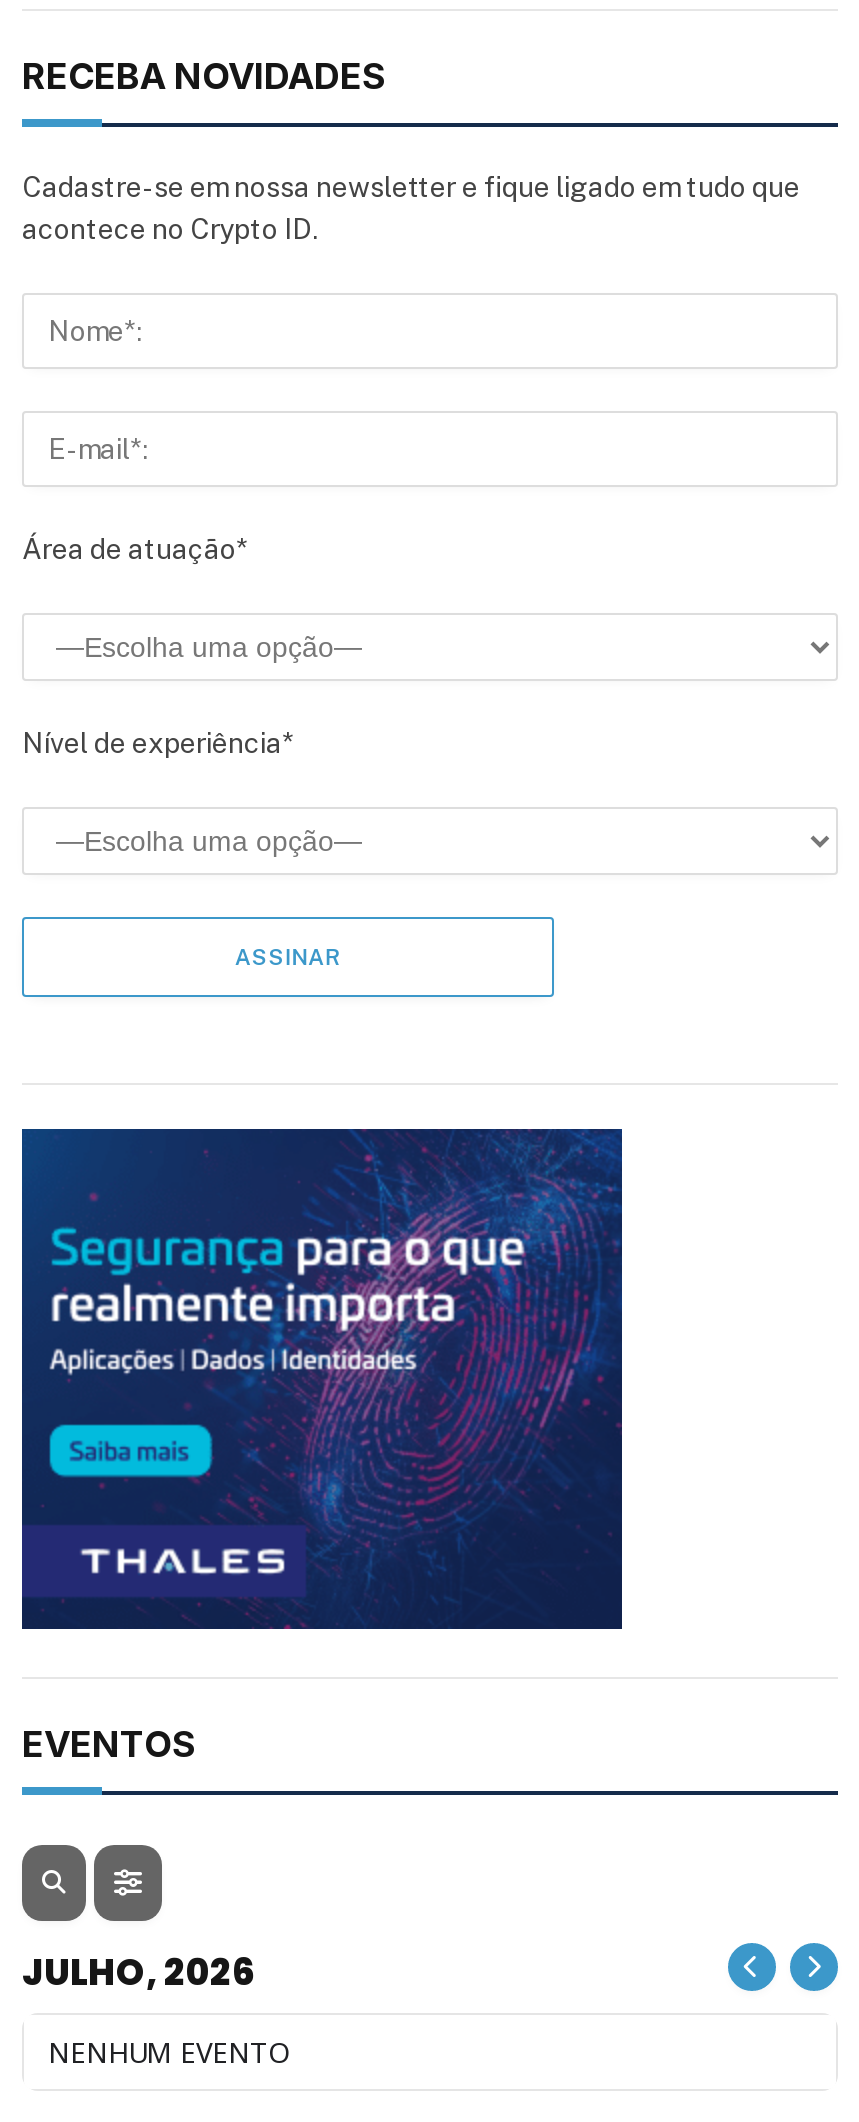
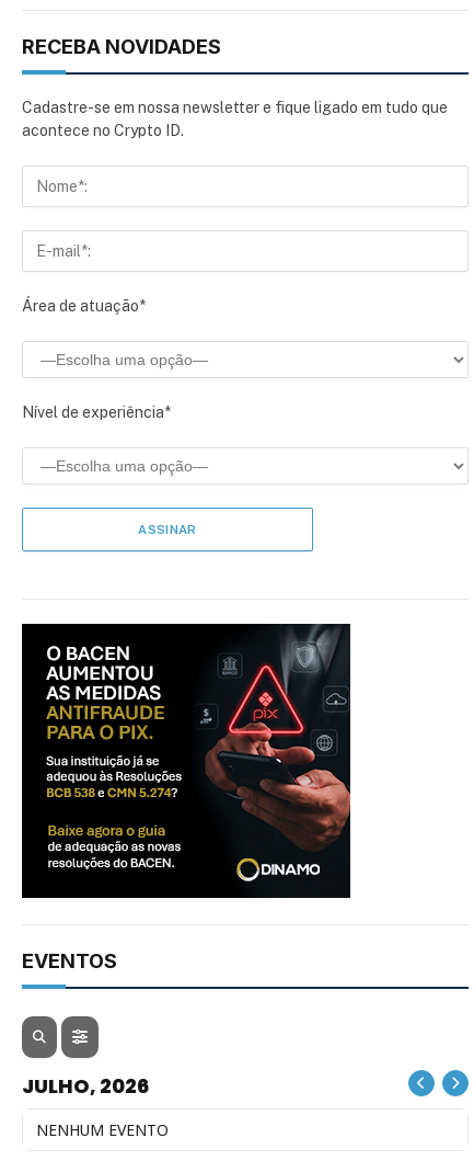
[20,1127,624,1631] [image] -> [21,623,351,898] [image]

